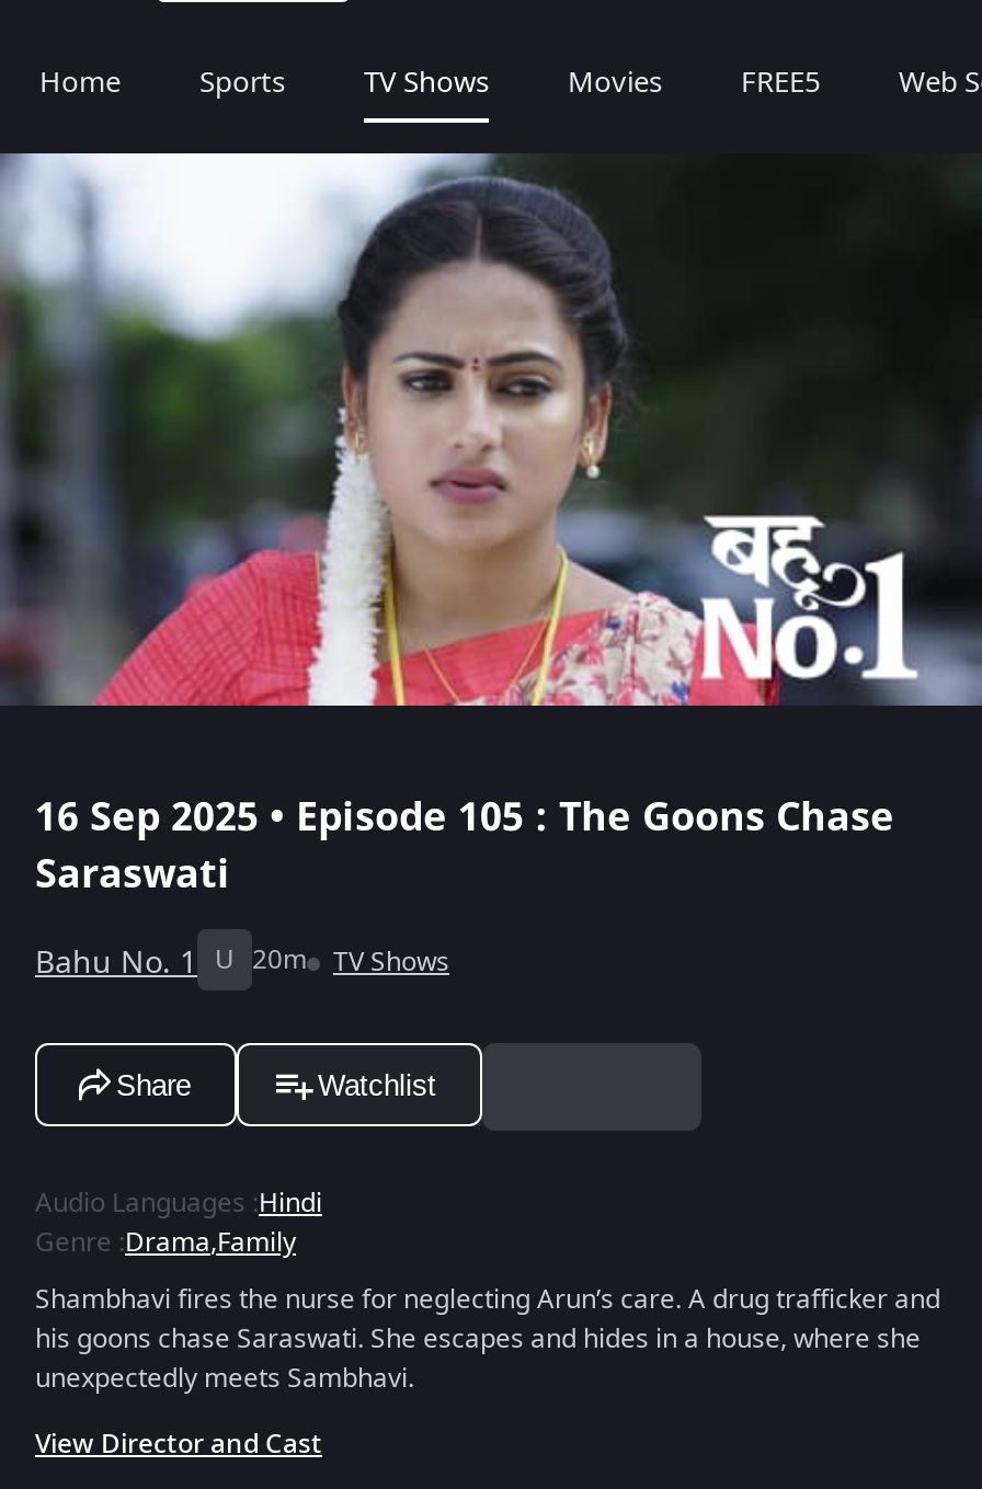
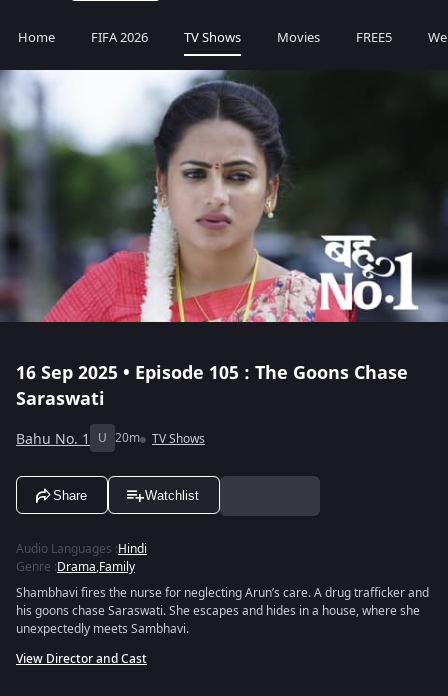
[199,61,285,103] Sports -> [91,28,148,47] FIFA 2026

